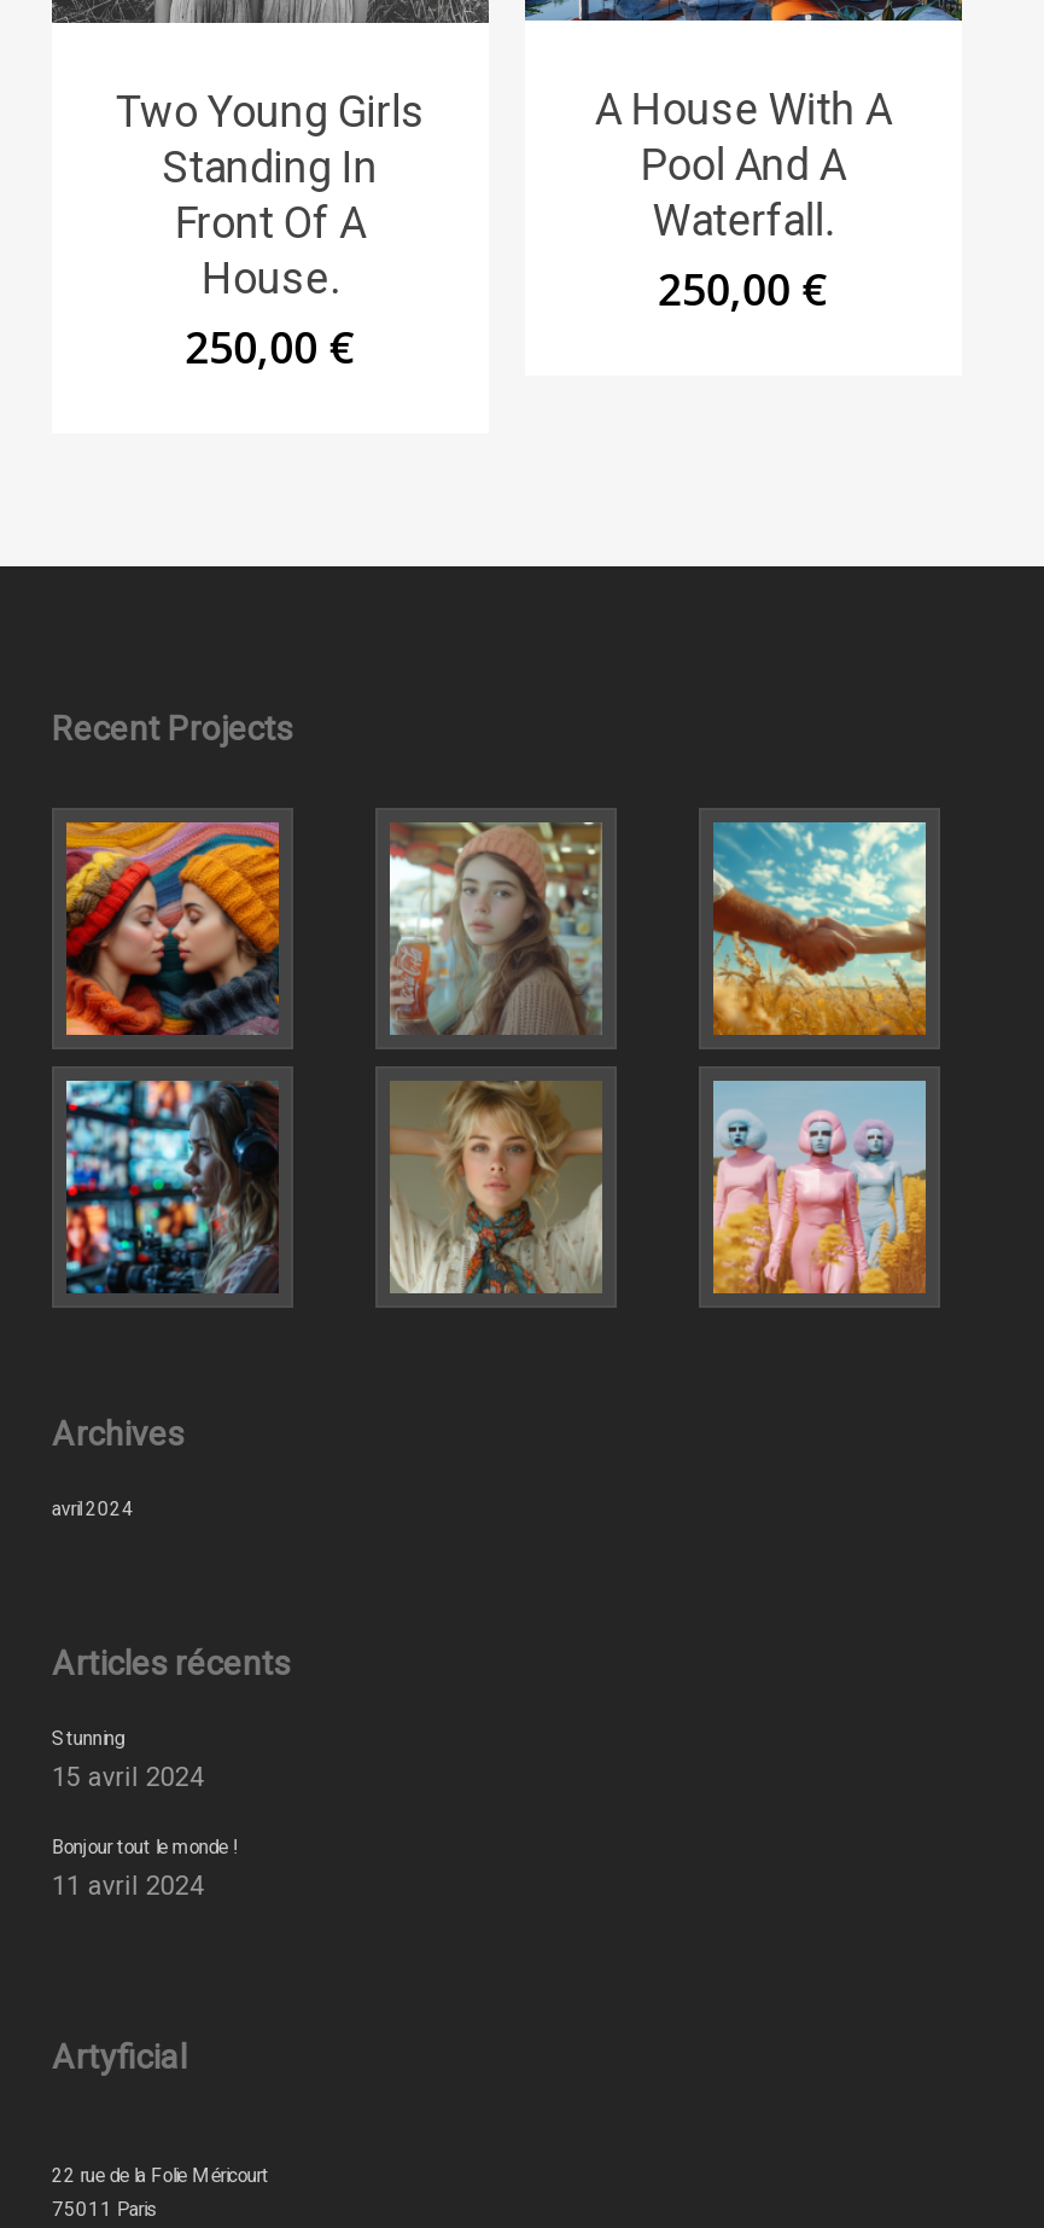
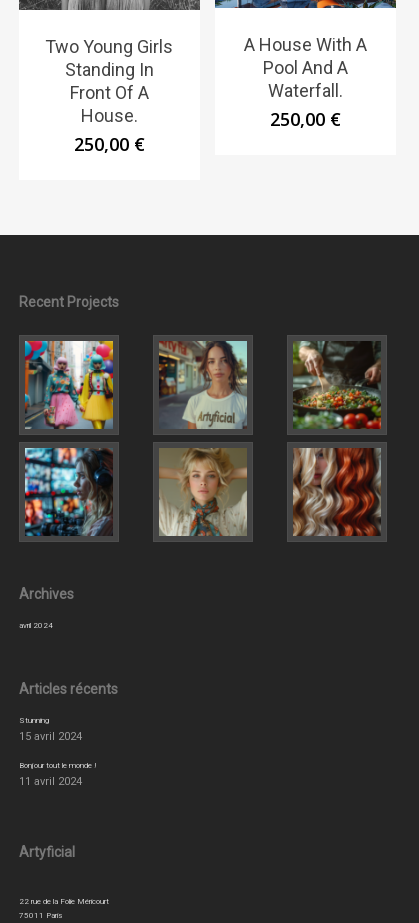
[64,821,281,1036] [image] -> [24,340,114,430] [image]
[387,821,602,1036] [image] -> [159,340,248,430] [image]
[711,819,928,1036] [image] -> [293,340,381,429] [image]
[711,1077,928,1295] [image] -> [293,447,381,536] [image]

